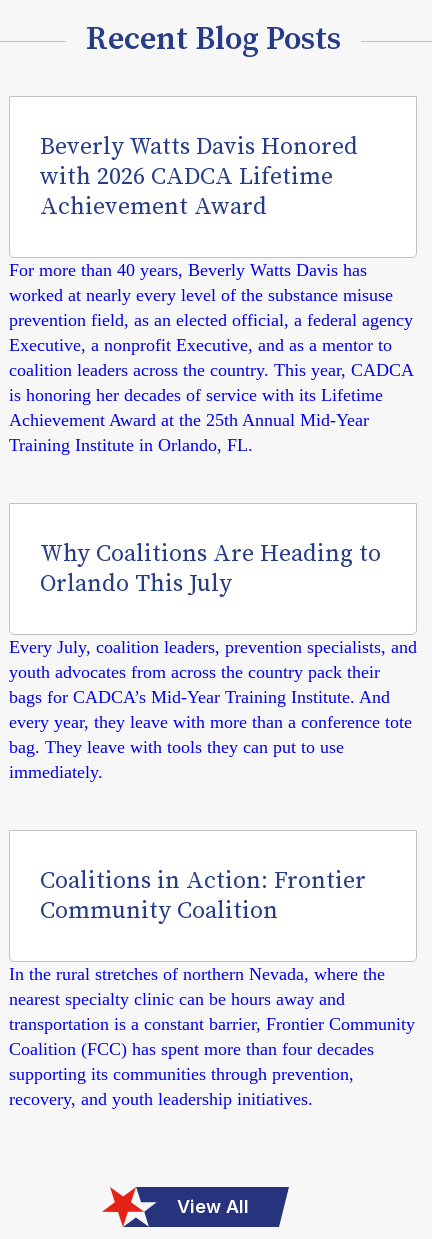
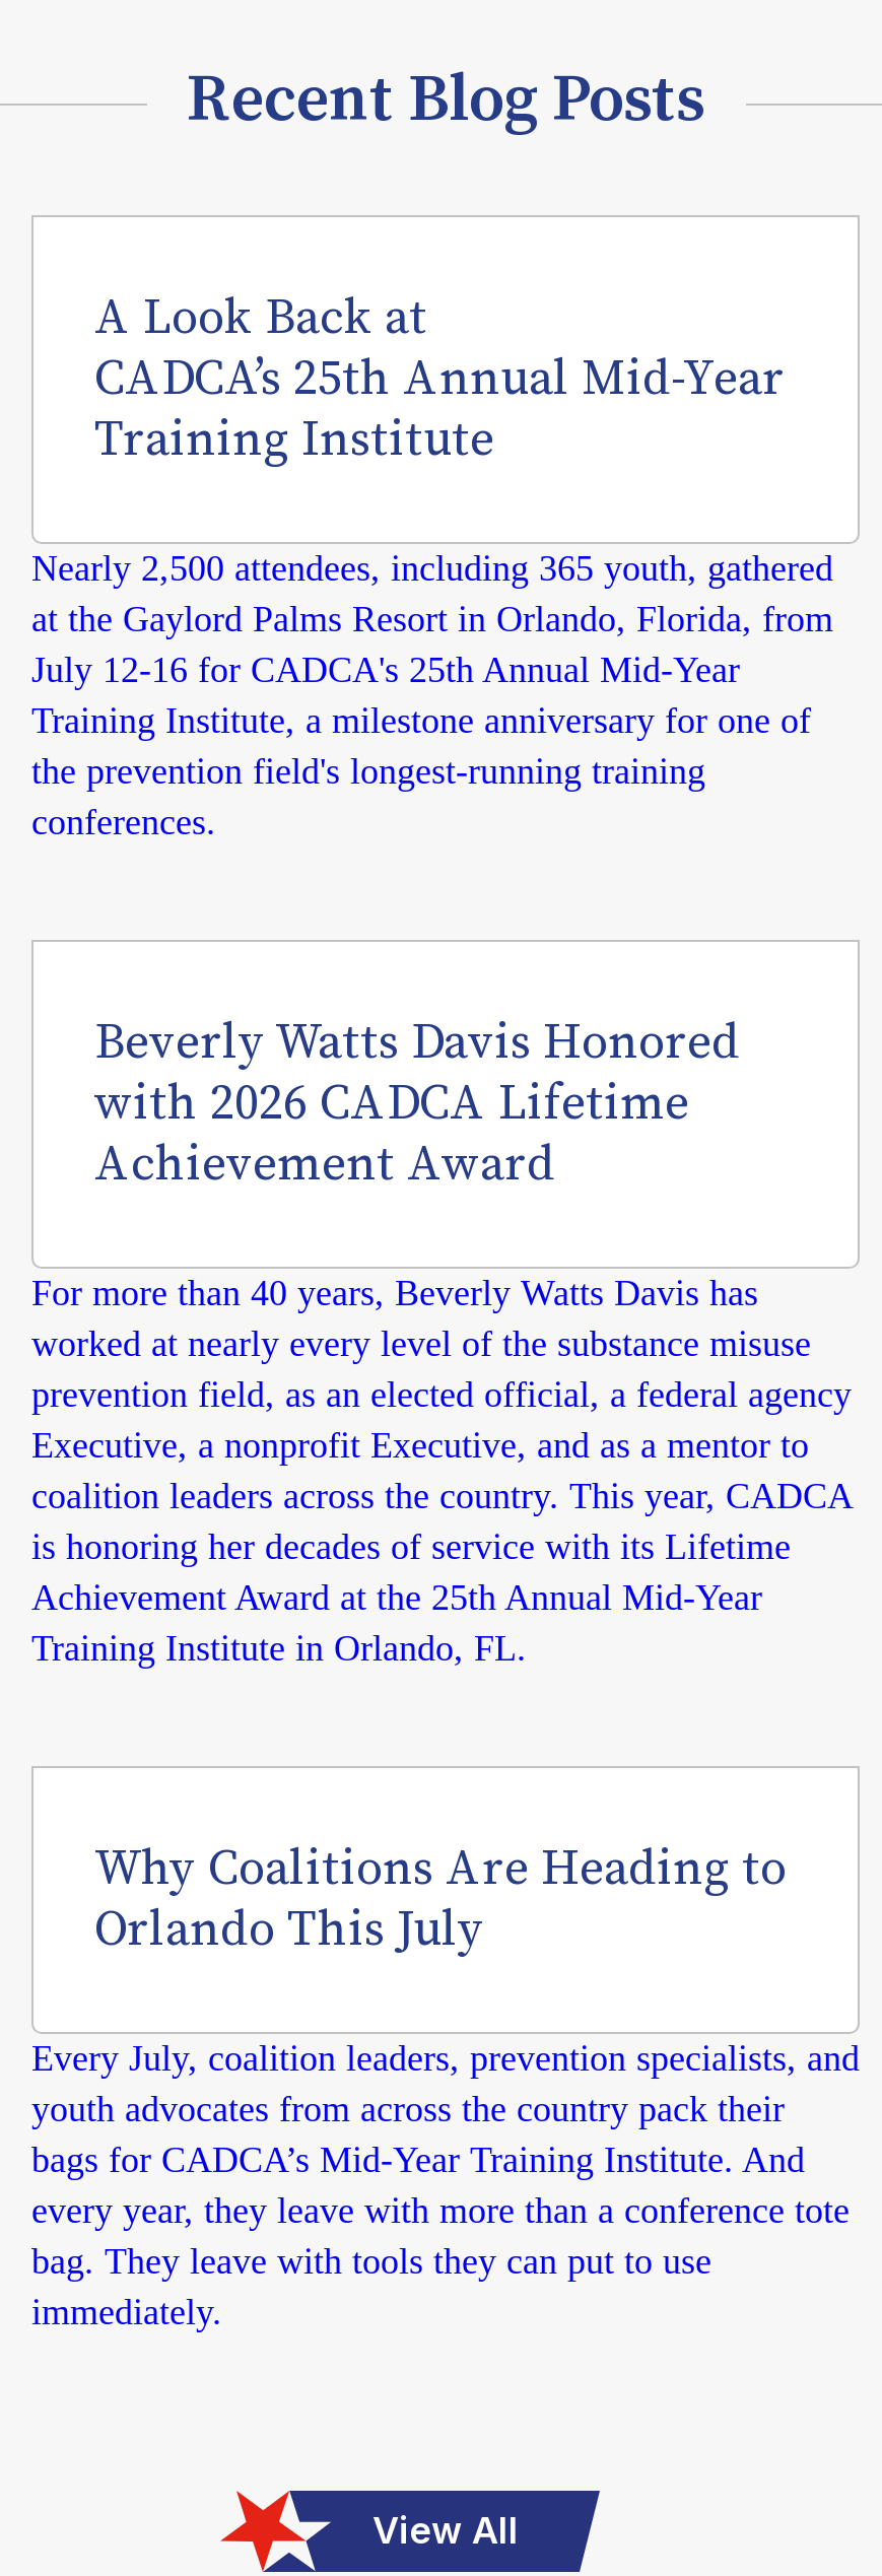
none -> [31,288,833,842] A Look Back at | CADCA’s 25th Annual Mid-Year | Training Institute | Nearly 2,500 attendees, including 365 youth, gathered | at the Gaylord Palms Resort in Orlando, Florida, from | July 12-16 for CADCA's 25th Annual Mid-Year | Training Institute, a milestone anniversary for one of | the prevention field's longest-running training | conferences.
moved [9,132,417,782] -> [31,1013,860,2332]: Beverly Watts Davis Honored | with 2026 CADCA Lifetime | Achievement Award | ... | bag. They leave with tools they can put to use | immediately.
[9,866,415,1109] Coalitions in Action: Frontier | Community Coalition | In the rural stretches of northern Nevada, where the | nearest specialty clinic can be hours away and | transportation is a constant barrier, Frontier Community | Coalition (FCC) has spent more than four decades | supporting its communities through prevention, | recovery, and youth leadership initiatives. -> none

